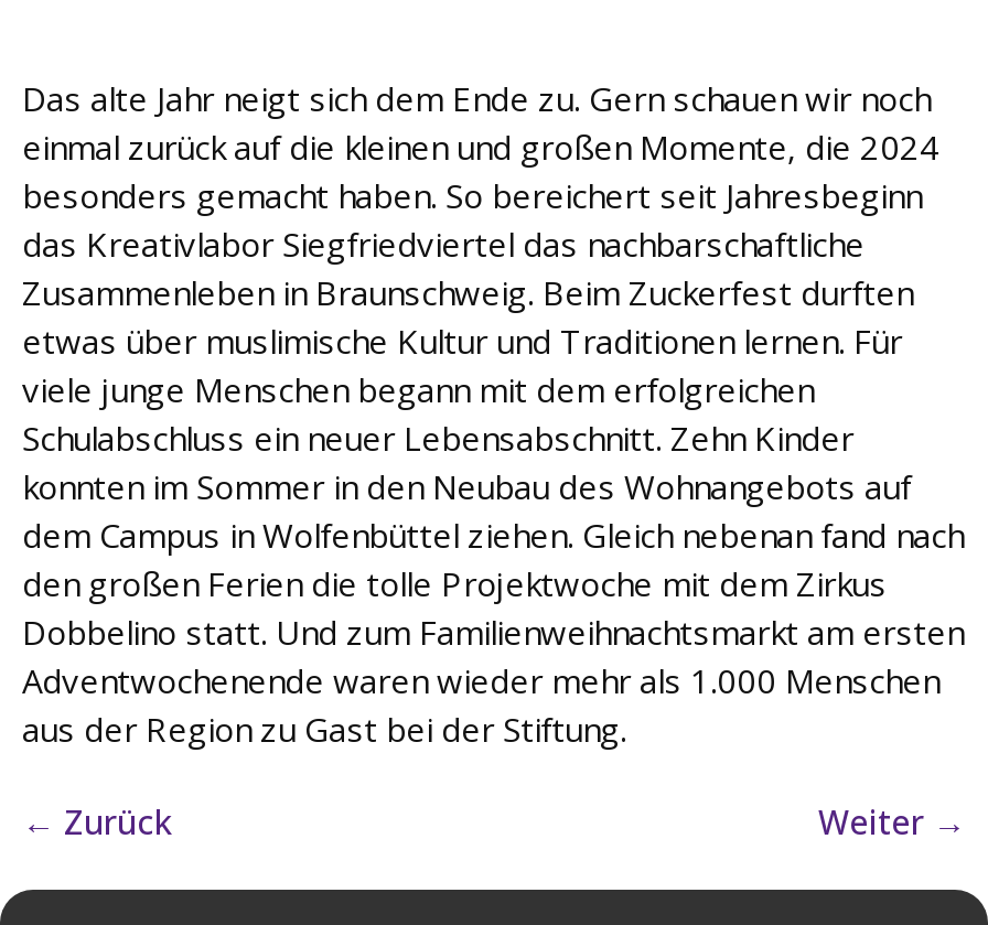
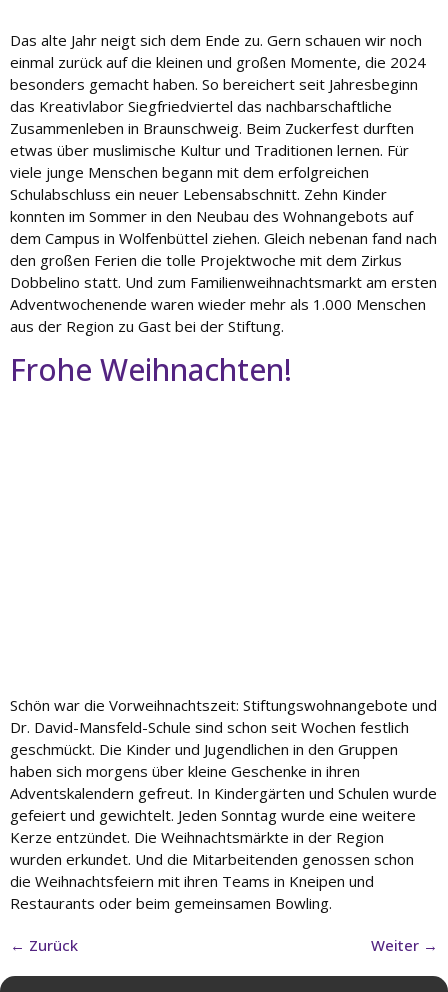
none -> [10,349,292,390] Frohe Weihnachten!
none -> [10,695,437,913] Schön war die Vorweihnachtszeit: Stiftungswohnangebote und | Dr. David-Mansfeld-Schule sind schon seit Wochen festlich | geschmückt. Die Kinder und Jugendlichen in den Gruppen | haben sich morgens über kleine Geschenke in ihren | Adventskalendern gefreut. In Kindergärten und Schulen wurde | gefeiert und gewichtelt. Jeden Sonntag wurde eine weitere | Kerze entzündet. Die Weihnachtsmärkte in der Region | wurden erkundet. Und die Mitarbeitenden genossen schon | die Weihnachtsfeiern mit ihren Teams in Kneipen und | Restaurants oder beim gemeinsamen Bowling.

